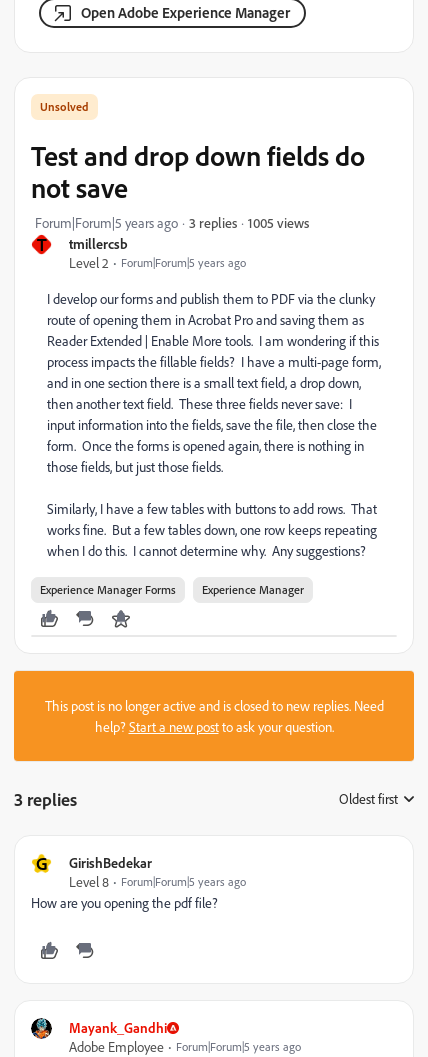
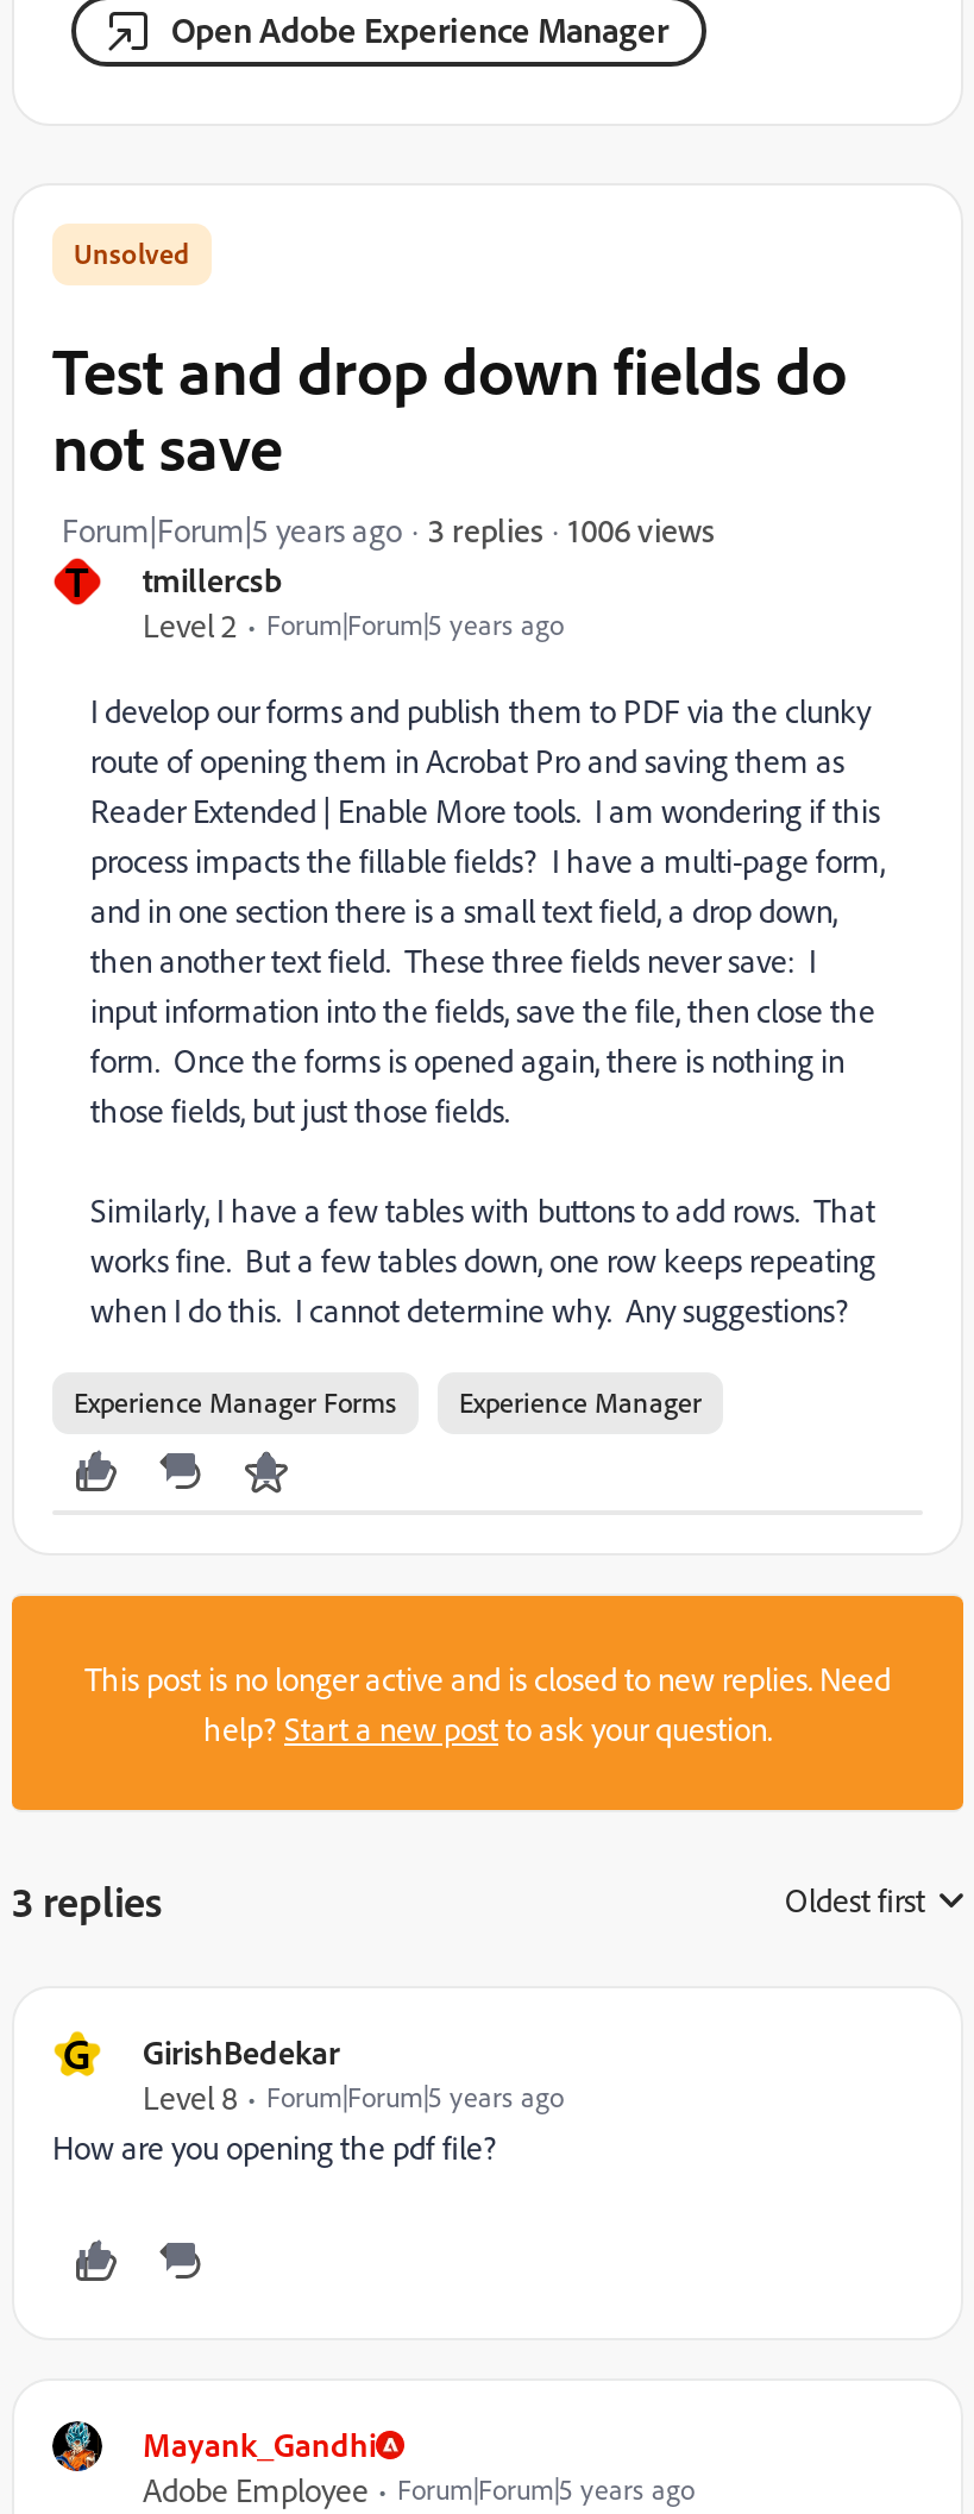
[248,213,309,230] 1005 views -> [568,508,714,548] 1006 views

